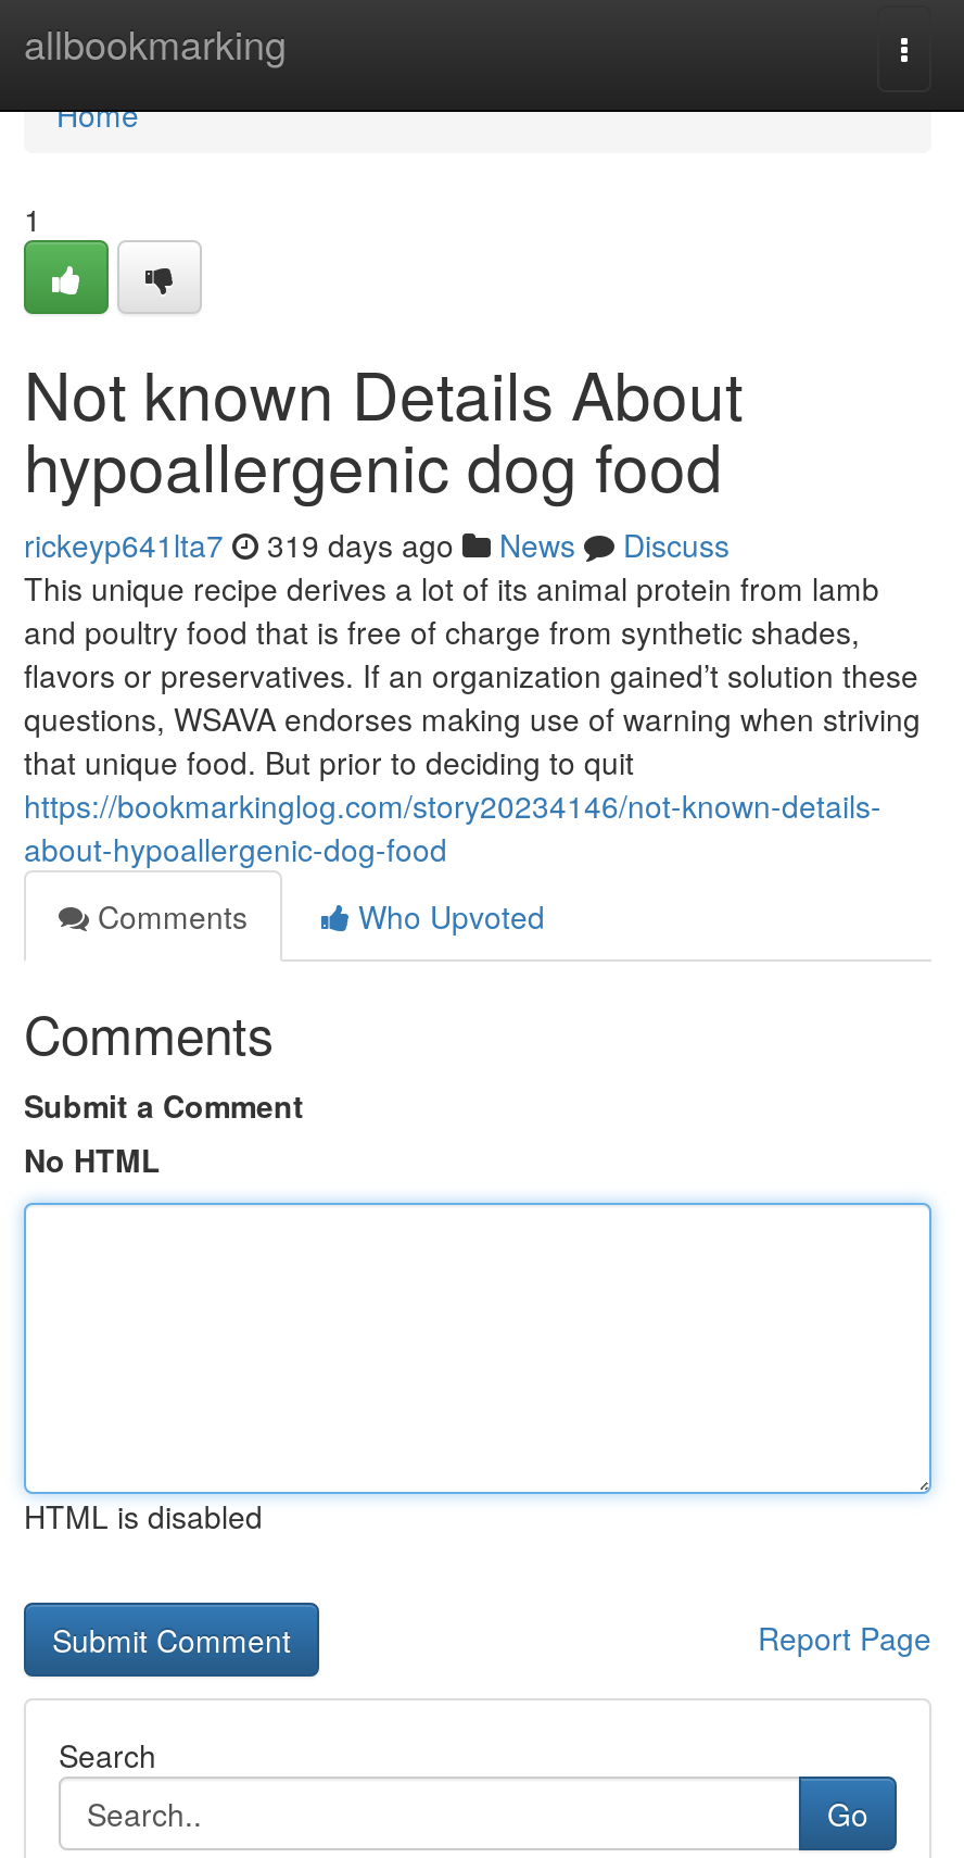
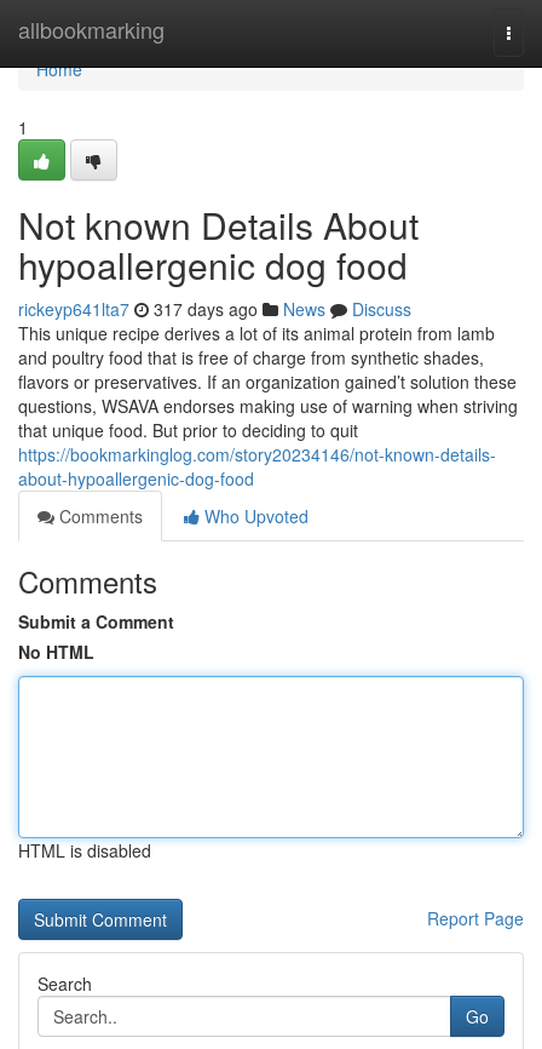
[24,523,730,566] rickeyp641lta7 319 days ago News Discuss -> [18,297,411,321] rickeyp641lta7 317 days ago News Discuss

